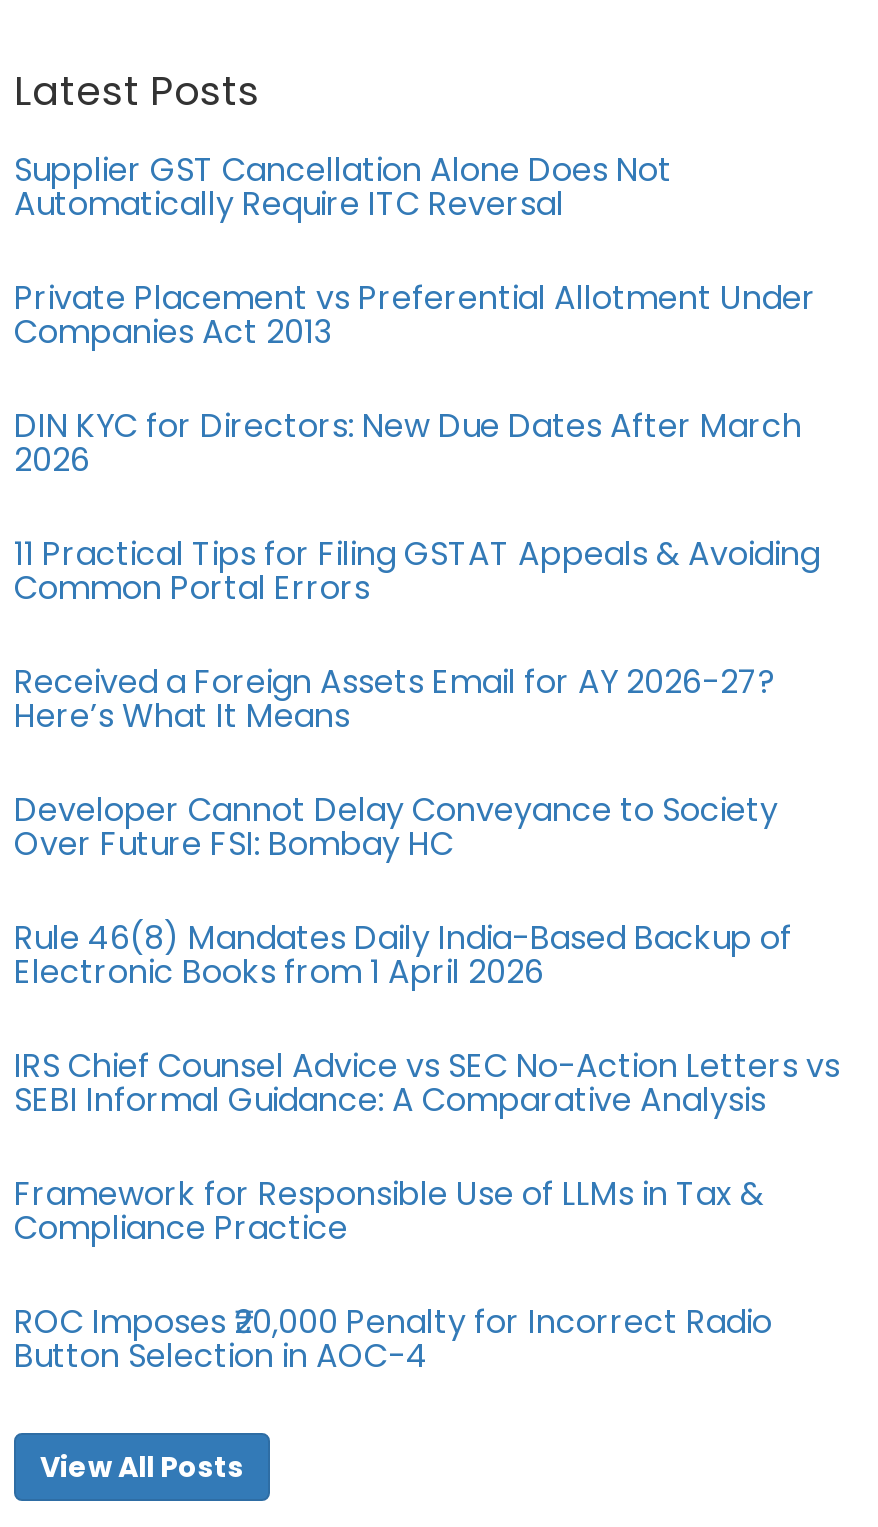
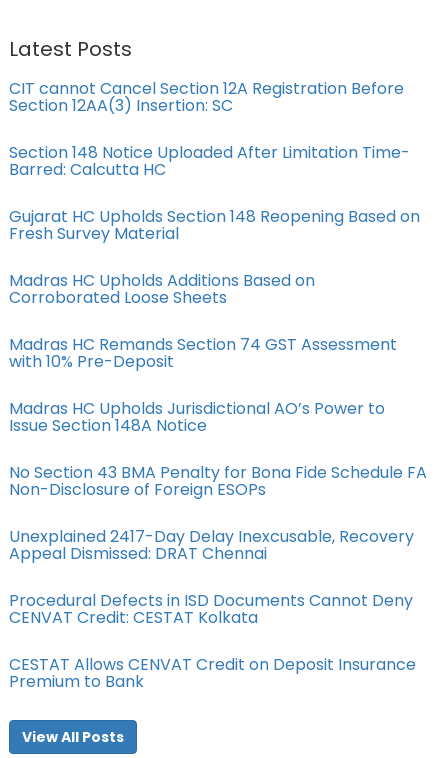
[14,147,672,227] Supplier GST Cancellation Alone Does Not | Automatically Require ITC Reversal -> [9,77,404,117] CIT cannot Cancel Section 12A Registration Before | Section 12AA(3) Insertion: SC
[14,275,816,355] Private Placement vs Preferential Allotment Under | Companies Act 2013 -> [9,141,410,181] Section 148 Notice Uploaded After Limitation Time- | Barred: Calcutta HC
[14,403,802,483] DIN KYC for Directors: New Due Dates After March | 2026 -> [9,205,420,245] Gujarat HC Upholds Section 148 Reopening Based on | Fresh Survey Material
[14,531,820,611] 11 Practical Tips for Filing GSTAT Appeals & Avoiding | Common Portal Errors -> [9,269,315,309] Madras HC Upholds Additions Based on | Corroborated Loose Sheets
[14,659,776,739] Received a Foreign Assets Email for AY 2026-27? | Here’s What It Means -> [9,333,397,373] Madras HC Remands Section 74 GST Assessment | with 10% Pre-Deposit
[14,787,778,867] Developer Cannot Delay Conveyance to Society | Over Future FSI: Bombay HC -> [9,397,385,437] Madras HC Upholds Jurisdictional AO’s Power to | Issue Section 148A Notice
[14,915,792,995] Rule 46(8) Mandates Daily India-Based Backup of | Electronic Books from 1 April 2026 -> [9,461,427,501] No Section 43 BMA Penalty for Bona Fide Schedule FA | Non-Disclosure of Foreign ESOPs
[14,1043,840,1123] IRS Chief Counsel Advice vs SEC No-Action Letters vs | SEBI Informal Guidance: A Comparative Analysis -> [9,525,414,565] Unexplained 2417-Day Delay Inexcusable, Recovery | Appeal Dismissed: DRAT Chennai
[14,1171,764,1251] Framework for Responsible Use of LLMs in Tax & | Compliance Practice -> [9,589,413,629] Procedural Defects in ISD Documents Cannot Deny | CENVAT Credit: CESTAT Kolkata
[14,1299,772,1379] ROC Imposes ₹20,000 Penalty for Incorrect Radio | Button Selection in AOC-4 -> [9,653,416,693] CESTAT Allows CENVAT Credit on Deposit Insurance | Premium to Bank

